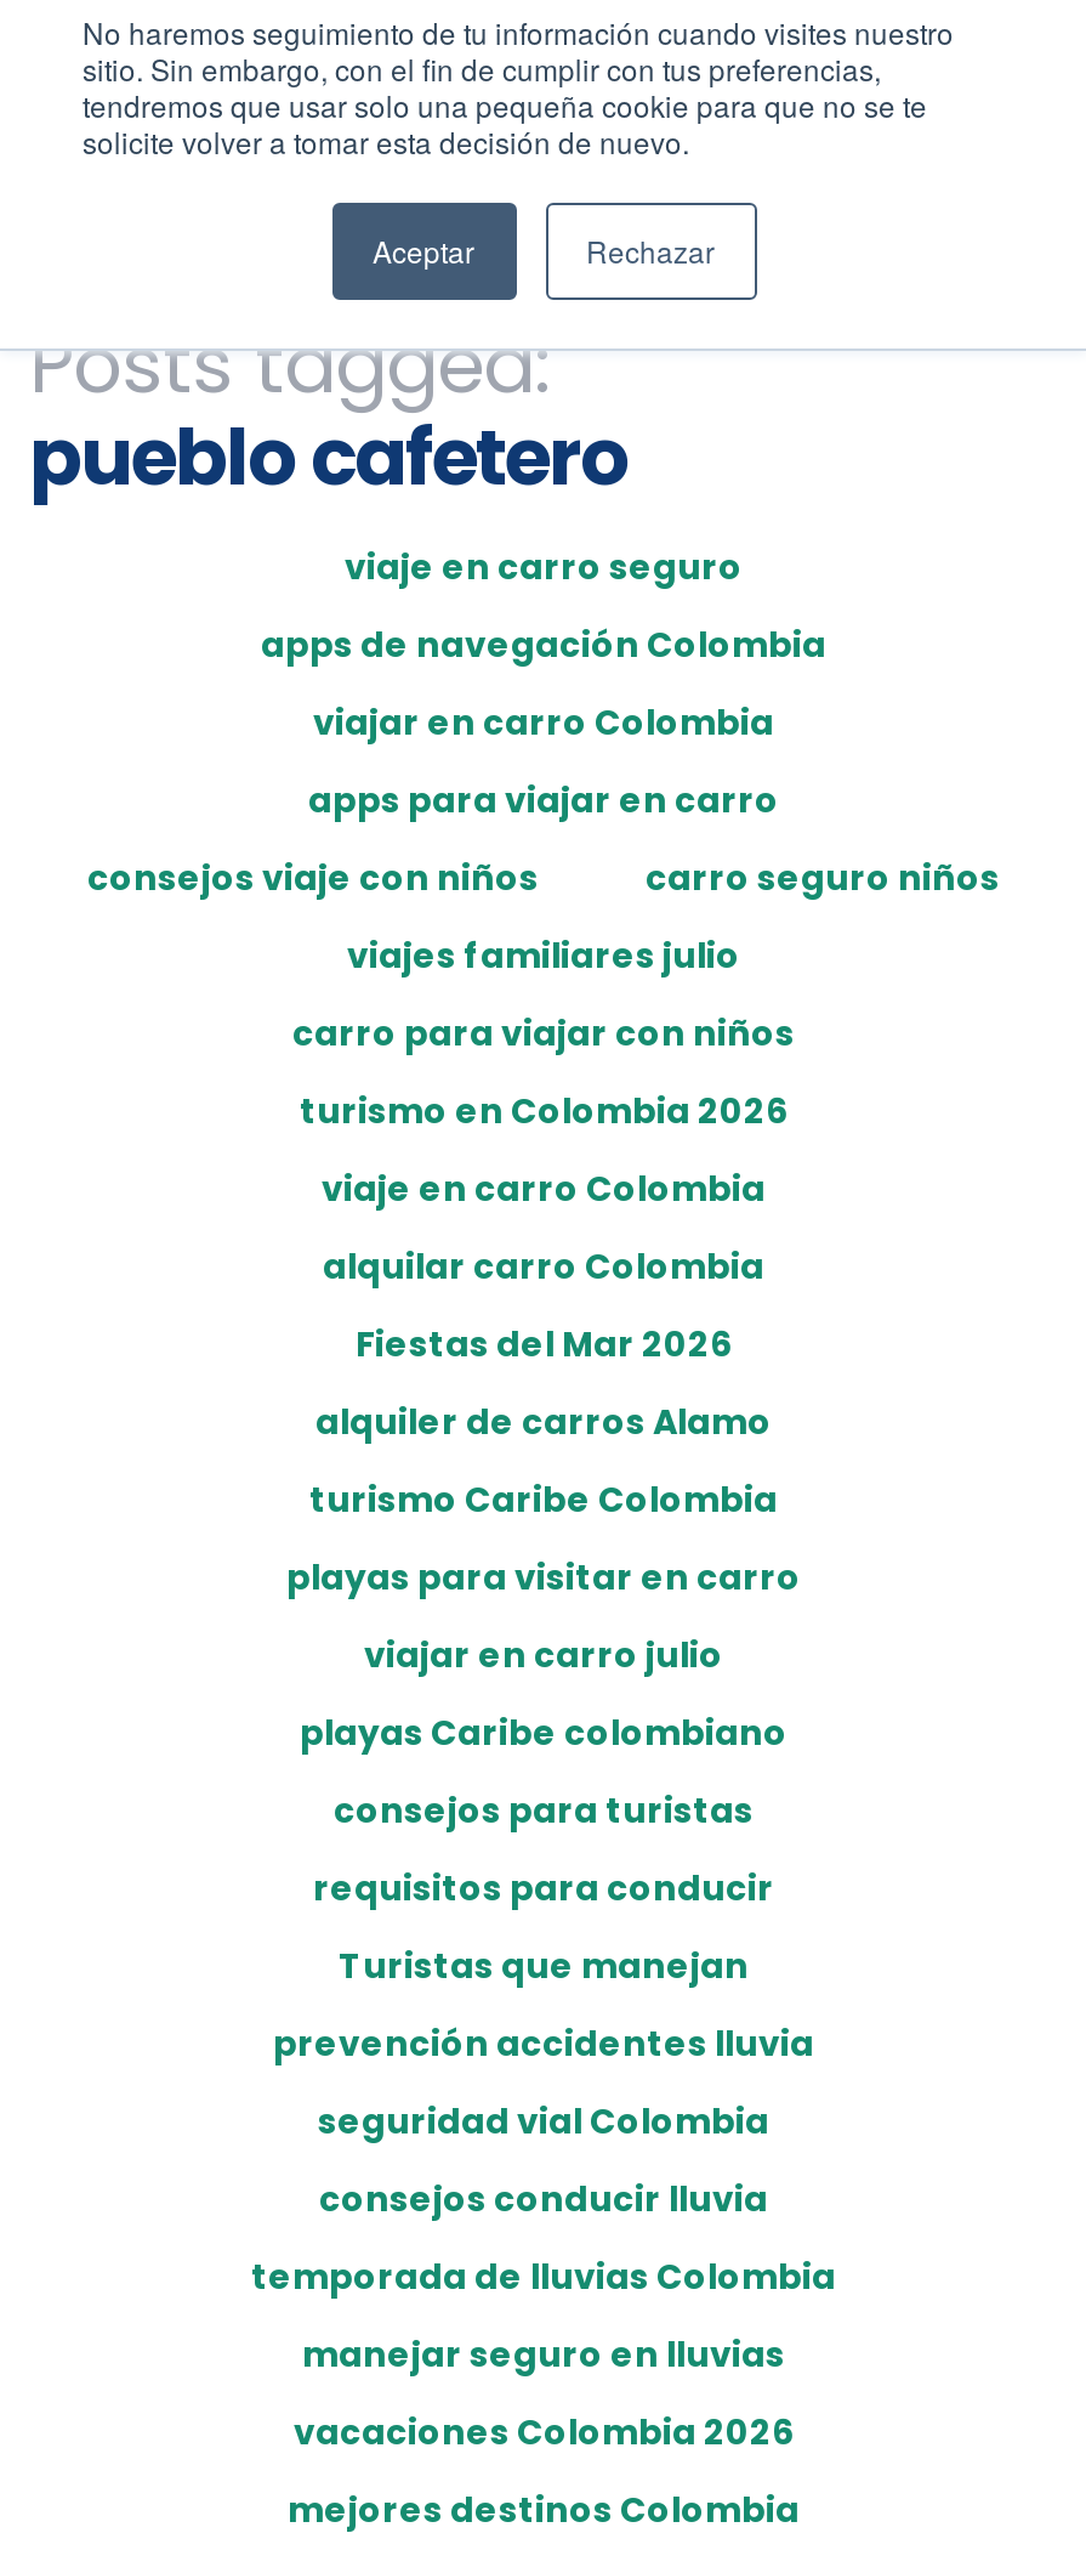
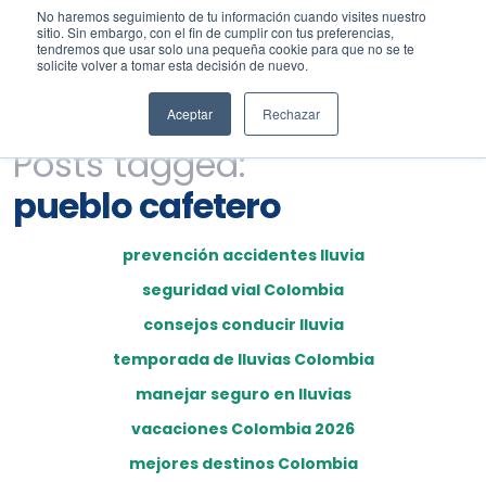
[87,543,1000,1990] viaje en carro seguro | apps de navegación Colombia | viajar en carro Colombia | apps para viajar en carro | consejos viaje con niños | carro seguro niños | viajes familiares julio | carro para viajar con niños | turismo en Colombia 2026 | viaje en carro Colombia | alquilar carro Colombia | Fiestas del Mar 2026 | alquiler de carros Alamo | turismo Caribe Colombia | playas para visitar en carro | viajar en carro julio | playas Caribe colombiano | consejos para turistas | requisitos para conducir | Turistas que manejan -> none

